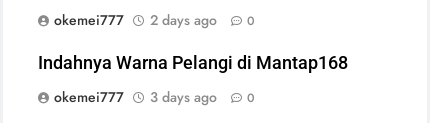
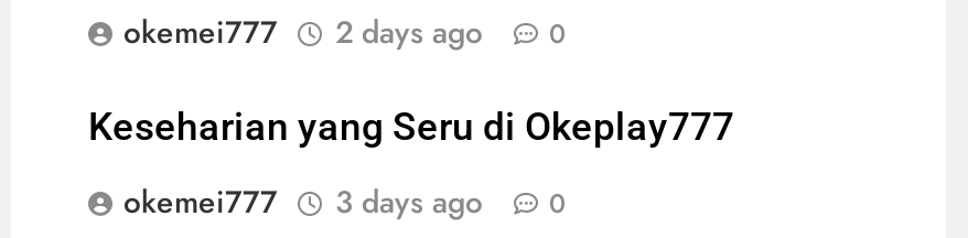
[38,53,348,73] Indahnya Warna Pelangi di Mantap168 -> [88,105,734,149] Keseharian yang Seru di Okeplay777

